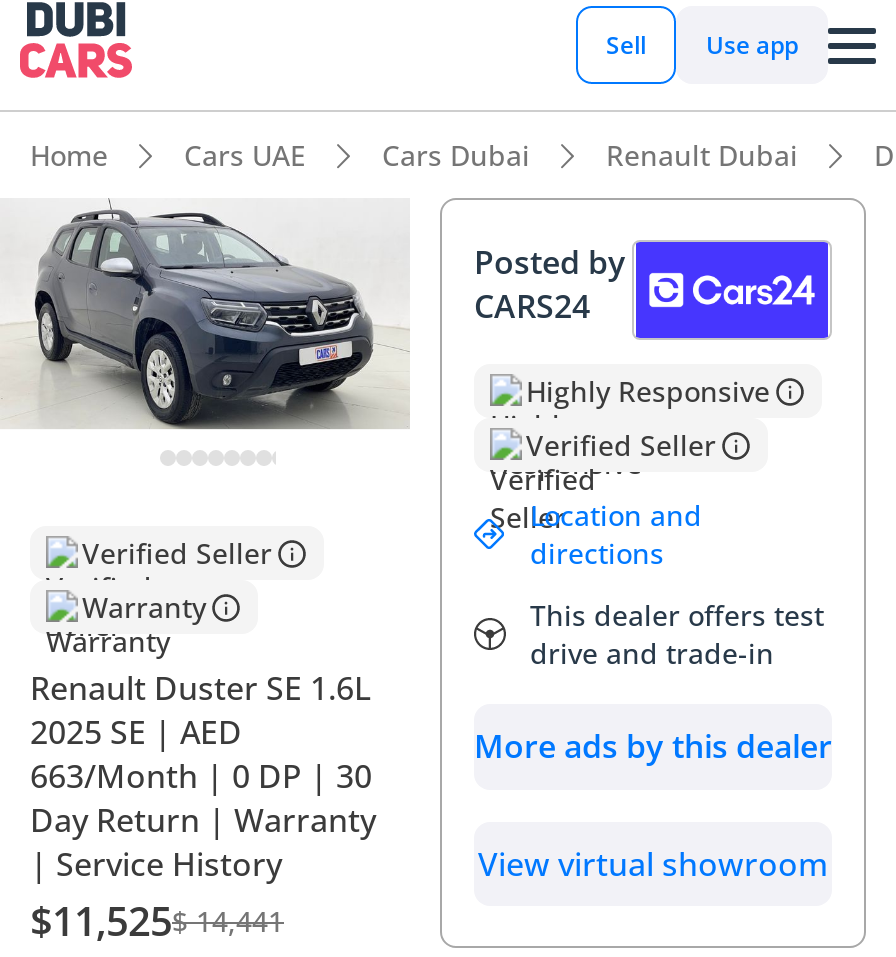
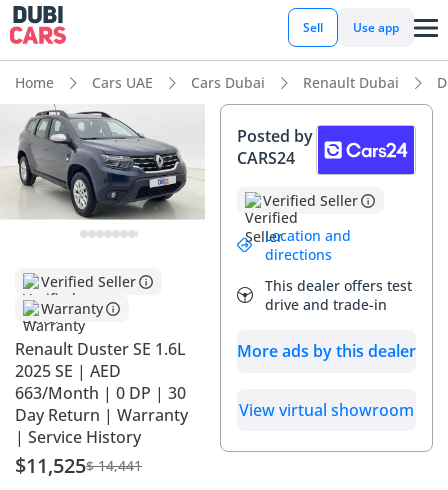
[526,372,770,410] Highly Responsive -> none
moved [474,426,832,886] -> [237,191,416,421]: Verified Seller | Location and | directions | This dealer offers test | drive and trade-in | More ads by this dealer | View virtual showroom

